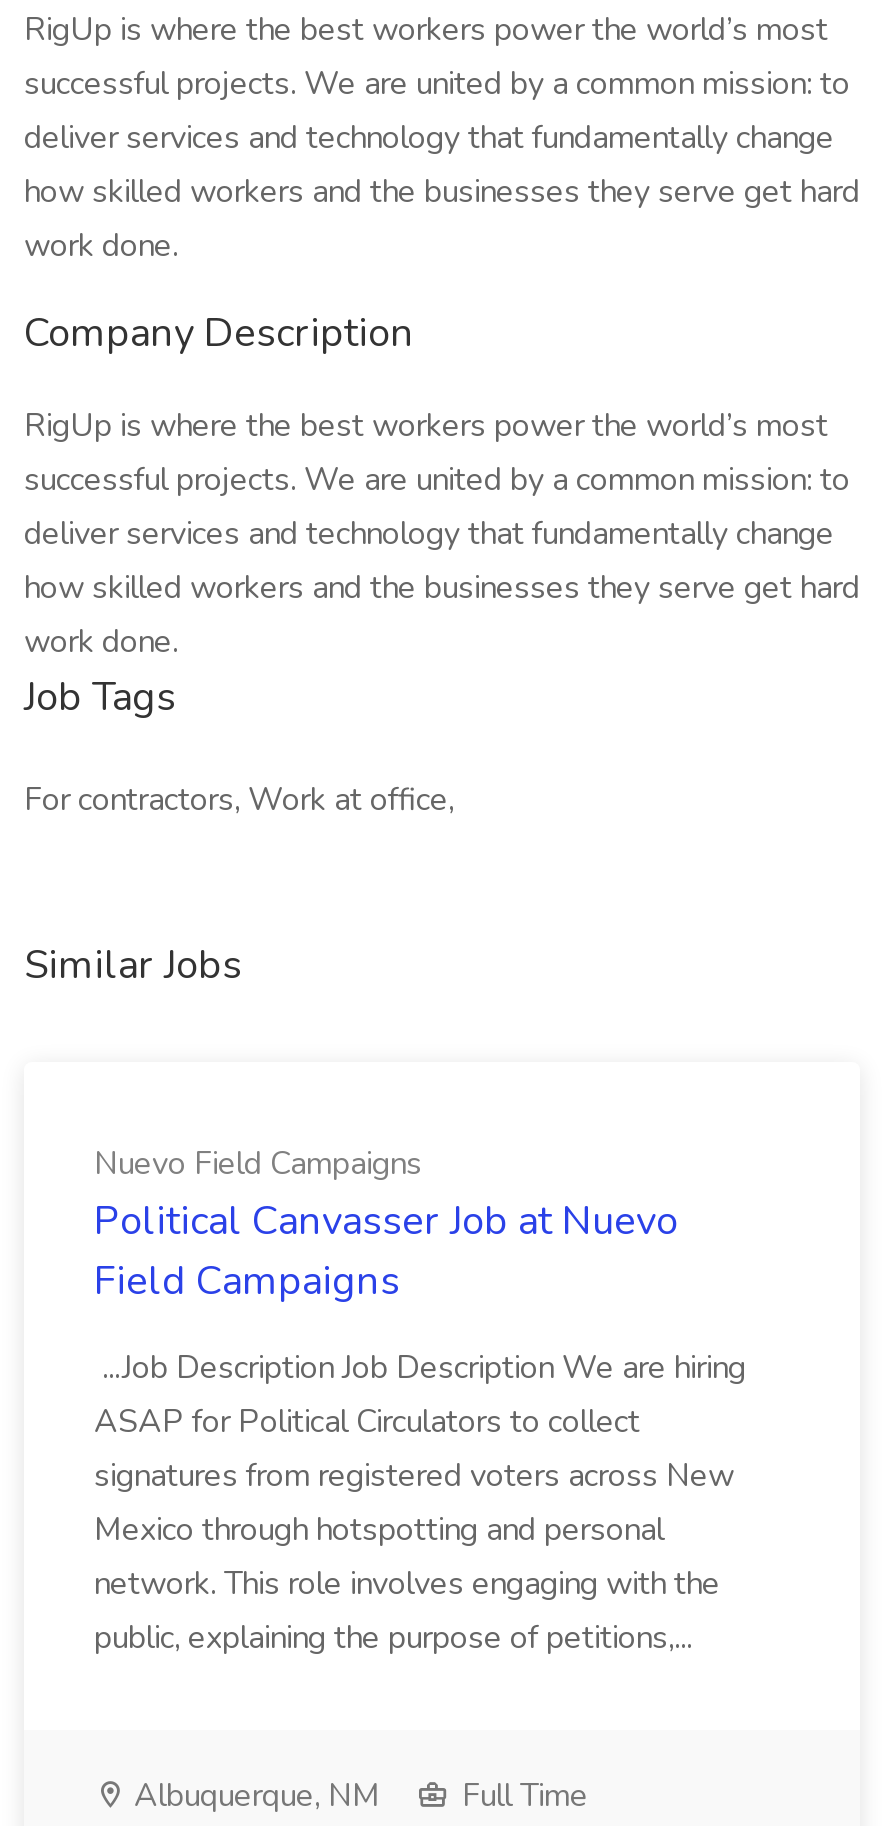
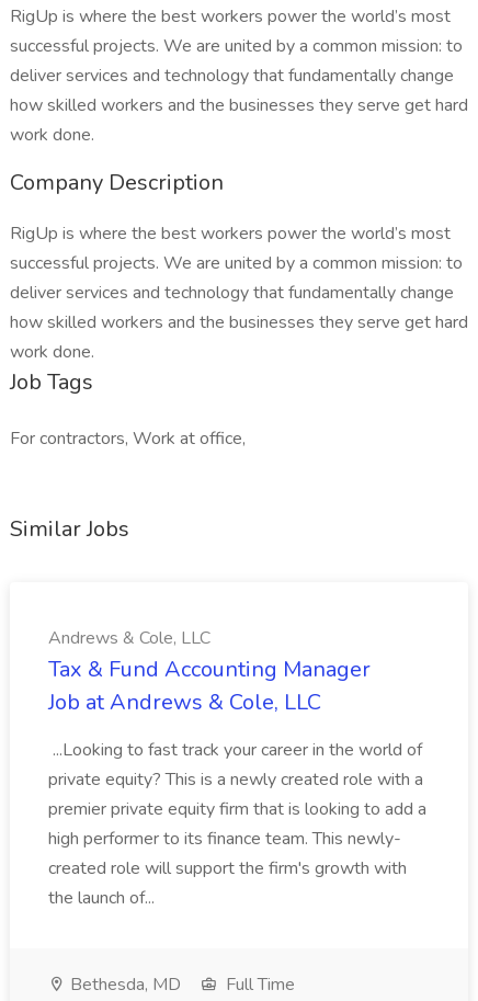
[94,1142,678,1308] Nuevo Field Campaigns | Political Canvasser Job at Nuevo | Field Campaigns -> [48,626,371,717] Andrews & Cole, LLC | Tax & Fund Accounting Manager | Job at Andrews & Cole, LLC
[94,1346,746,1660] ...Job Description Job Description We are hiring | ASAP for Political Circulators to collect | signatures from registered voters across New | Mexico through hotspotting and personal | network. This role involves engaging with the | public, explaining the purpose of petitions,... -> [48,738,426,910] ...Looking to fast track your career in the world of | private equity? This is a newly created role with a | premier private equity firm that is looking to add a | high performer to its finance team. This newly- | created role will support the firm's growth with | the launch of...
[126,1774,380,1818] Albuquerque, NM -> [66,972,181,997] Bethesda, MD

